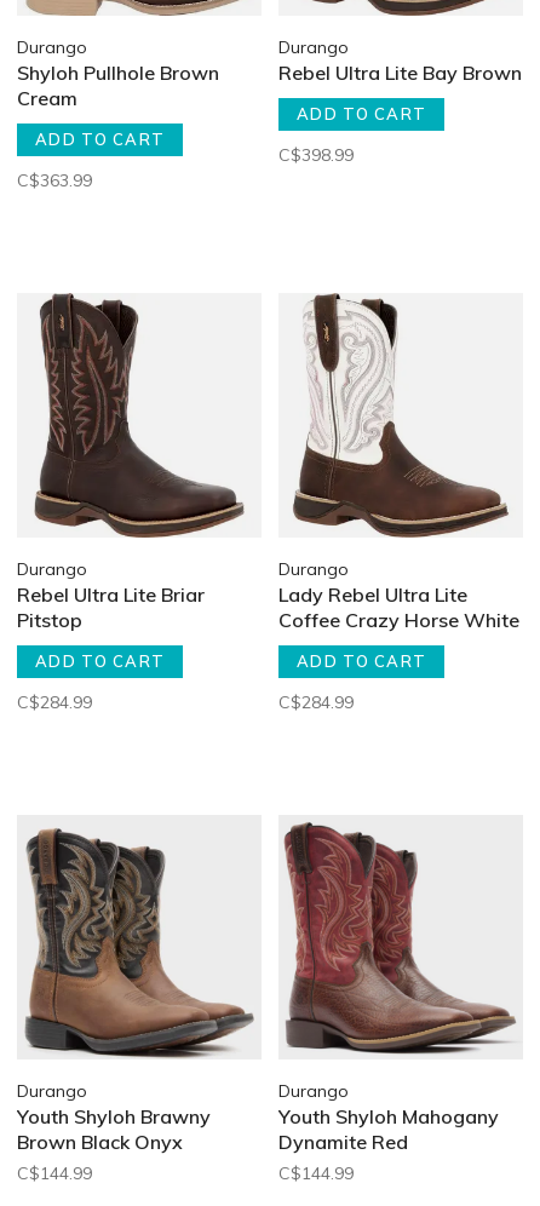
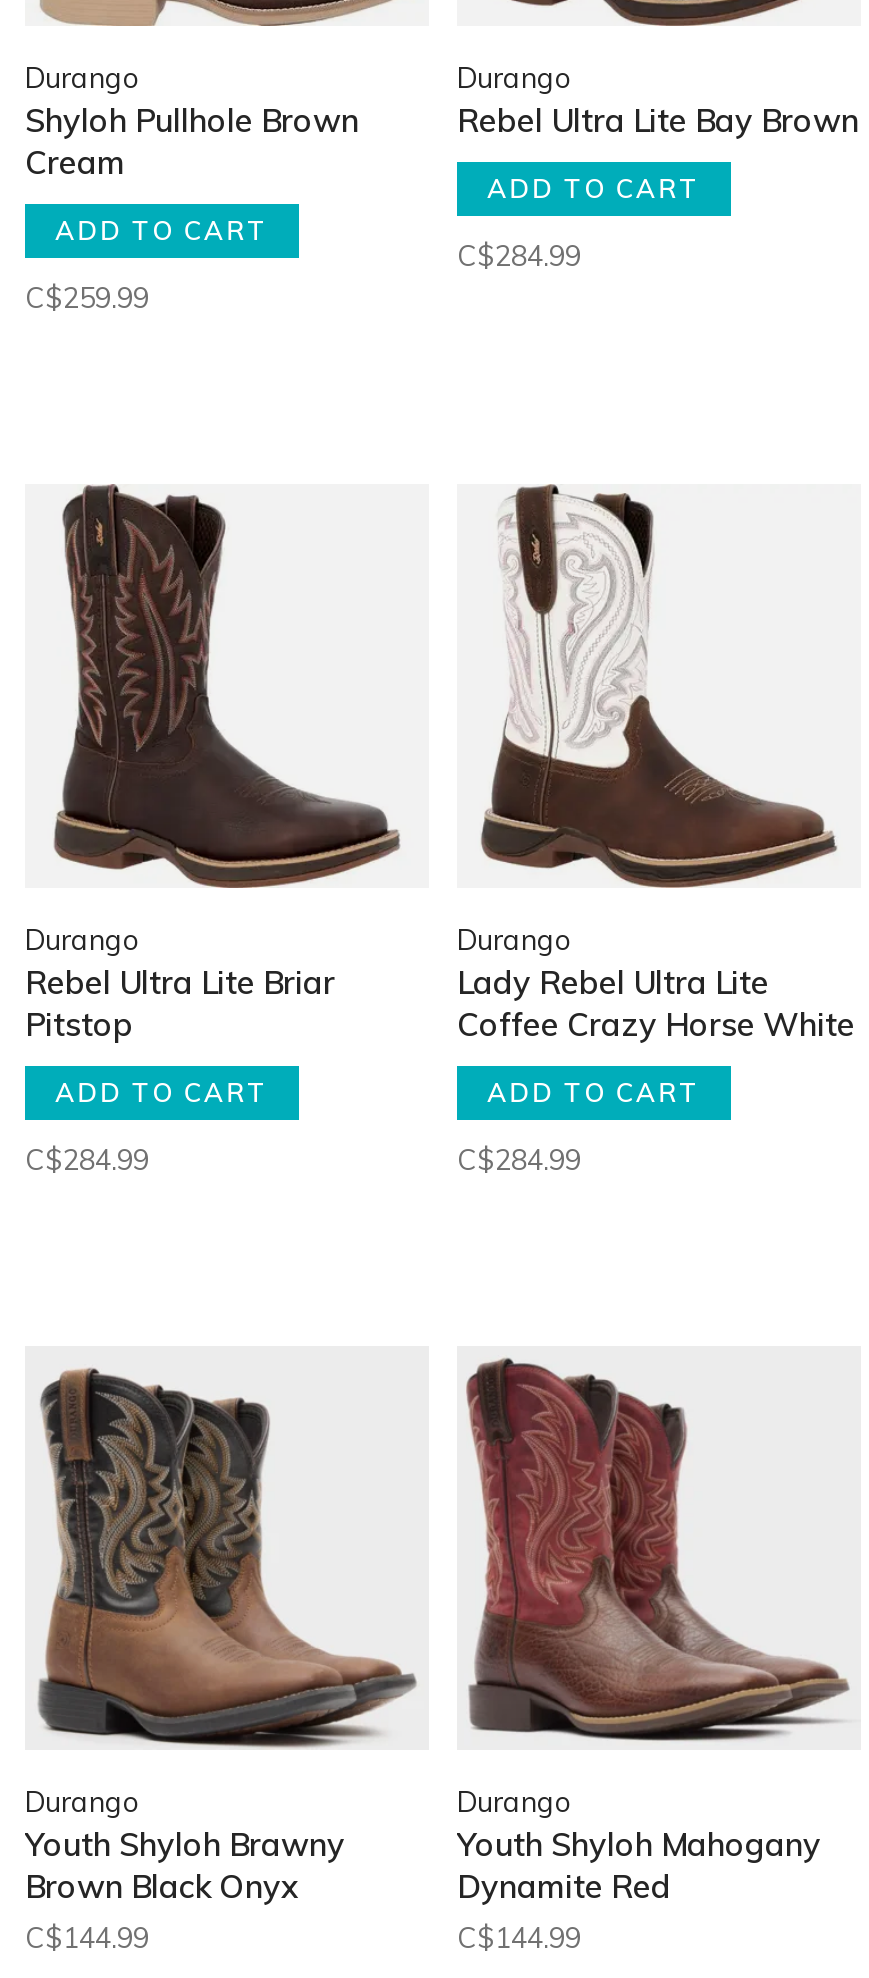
[278,144,354,166] C$398.99 -> [457,238,581,274] C$284.99
[17,170,92,191] C$363.99 -> [25,280,149,316] C$259.99

